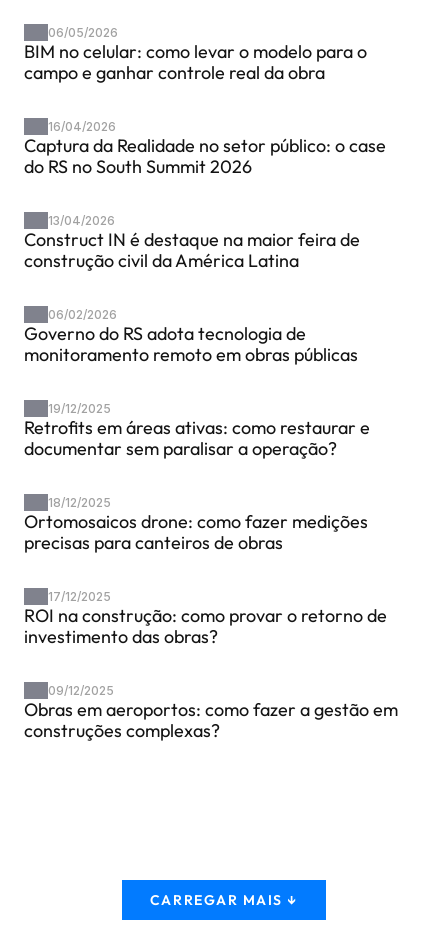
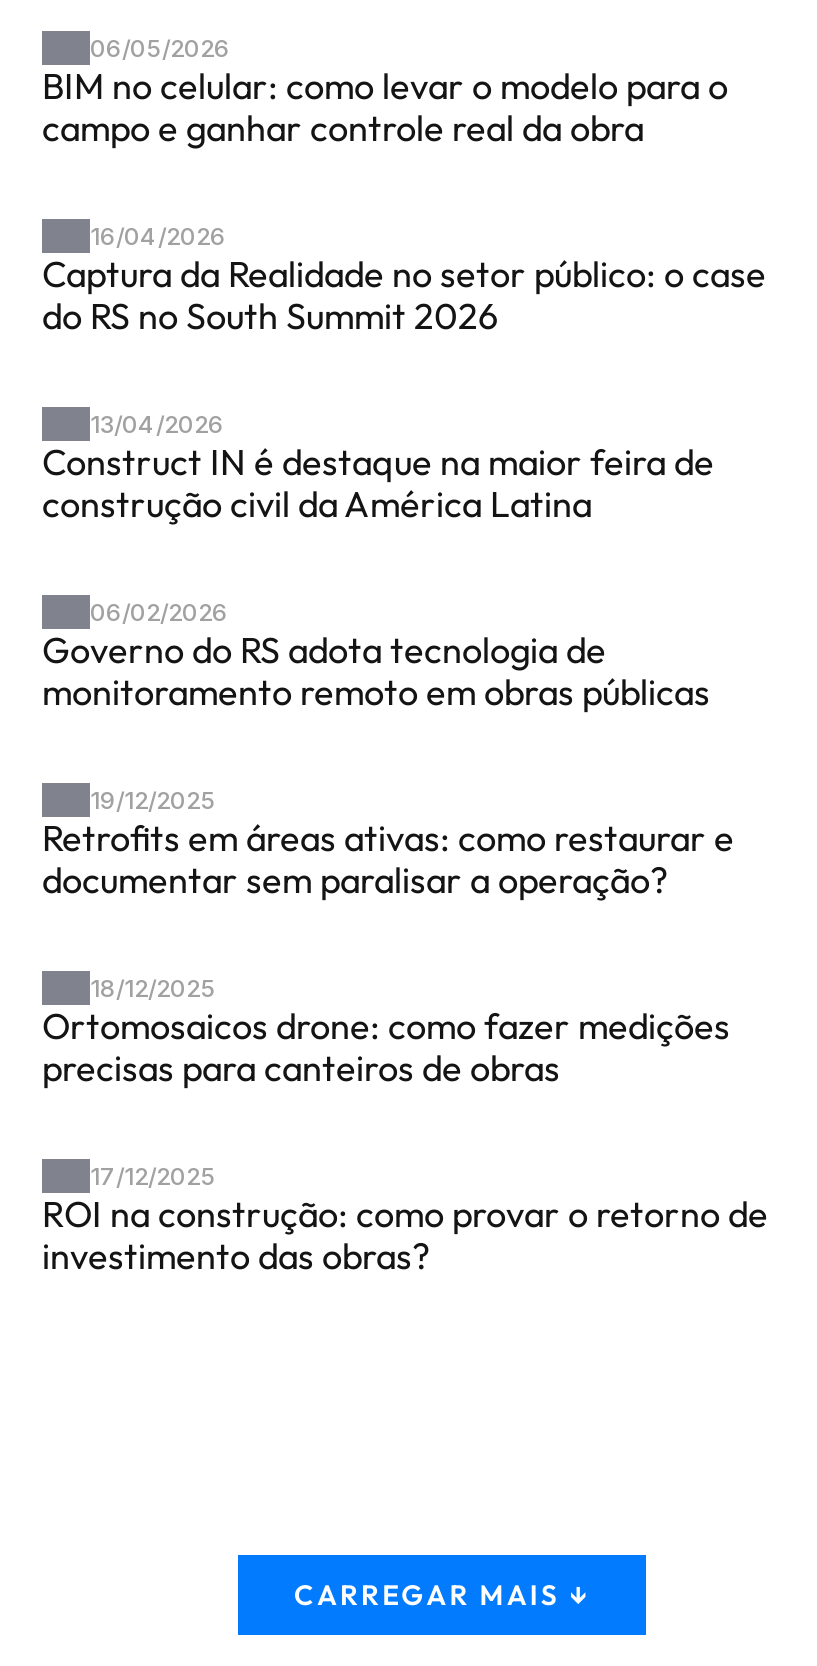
[24,683,398,742] 09/12/2025 | Obras em aeroportos: como fazer a gestão em | construções complexas? -> none

